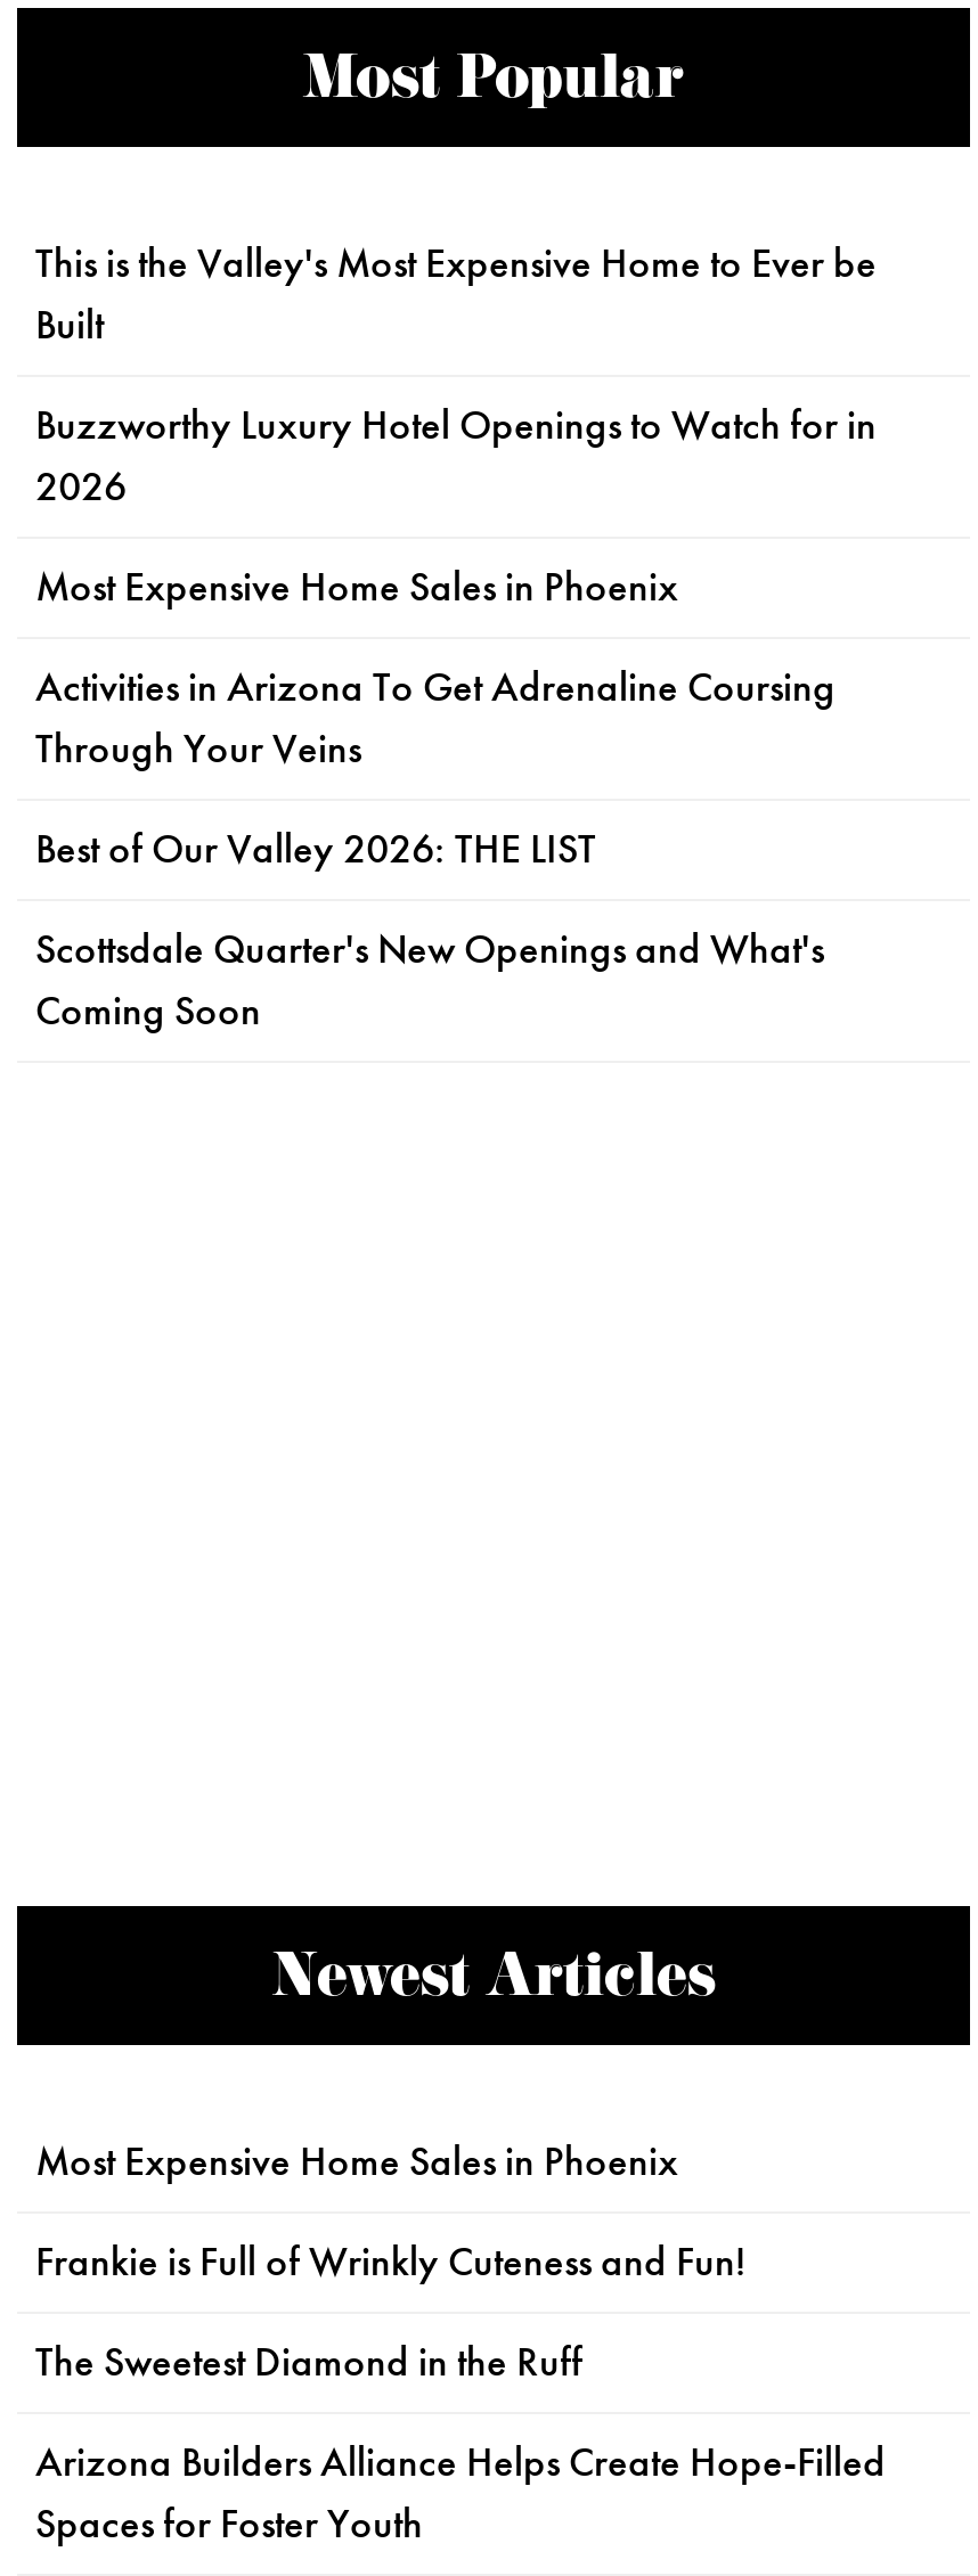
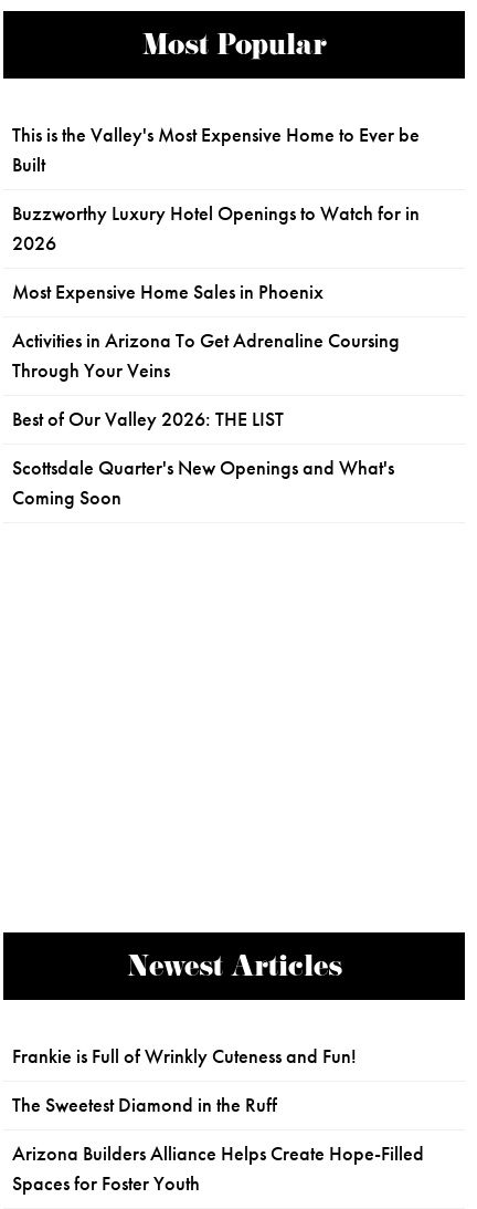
[35,2136,678,2186] Most Expensive Home Sales in Phoenix -> none

